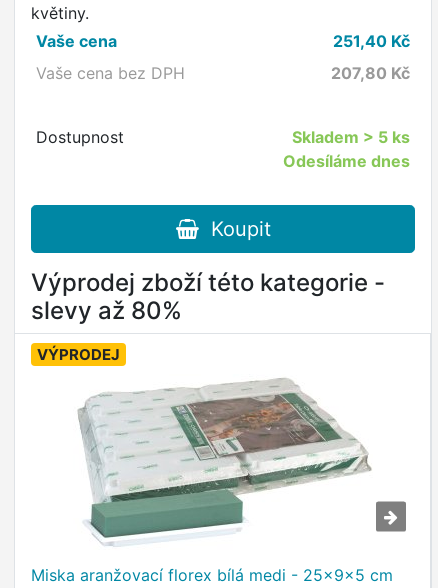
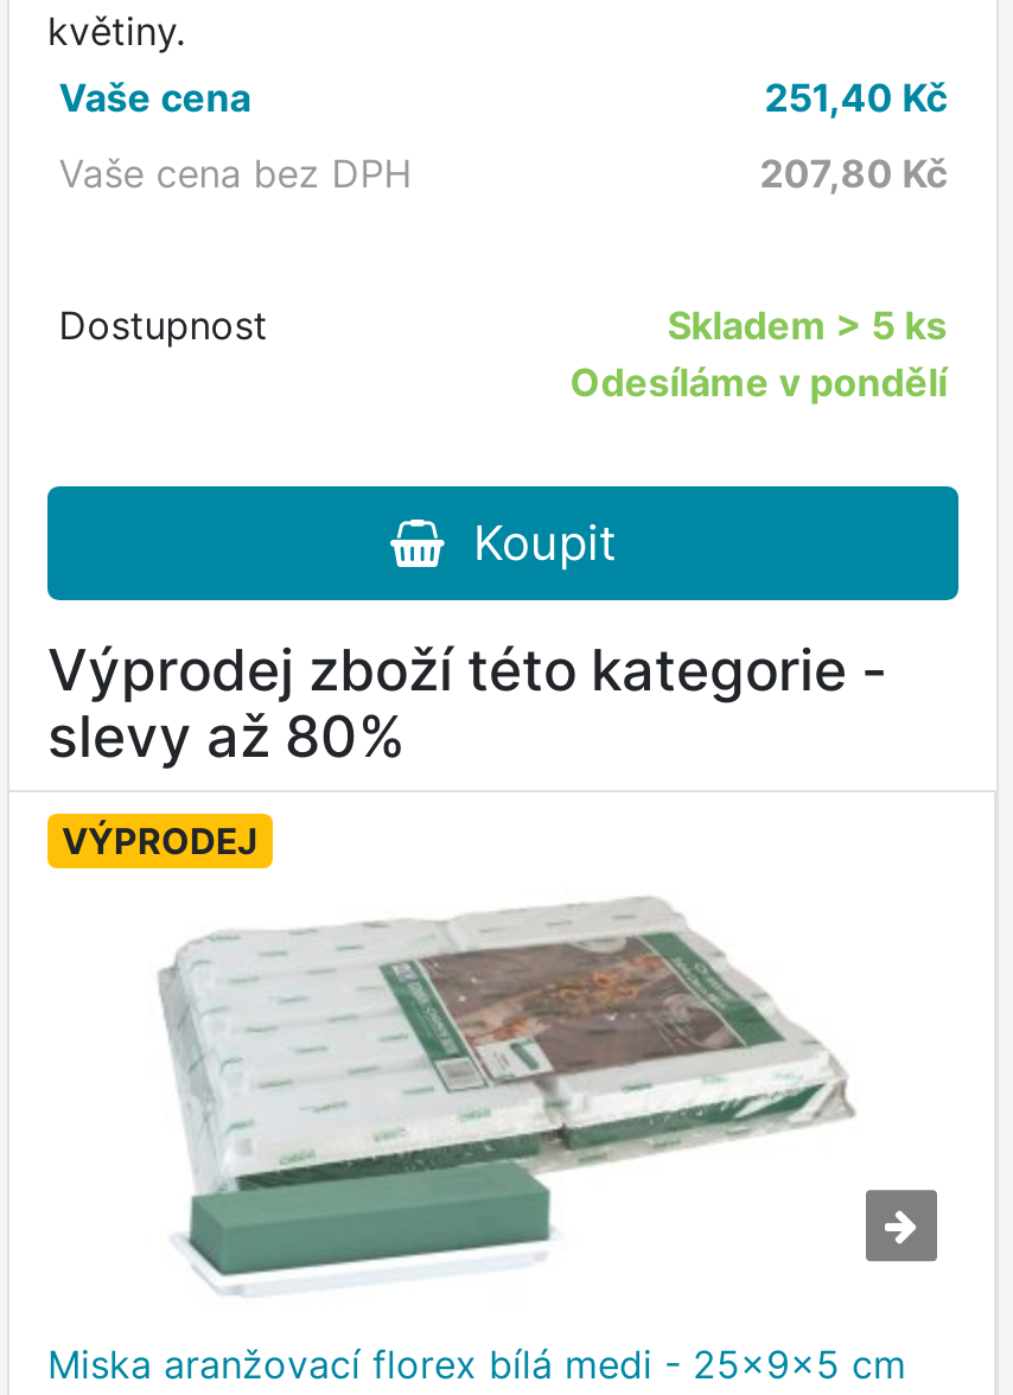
[283,151,410,171] Odesíláme dnes -> [570,358,947,406] Odesíláme v pondělí

